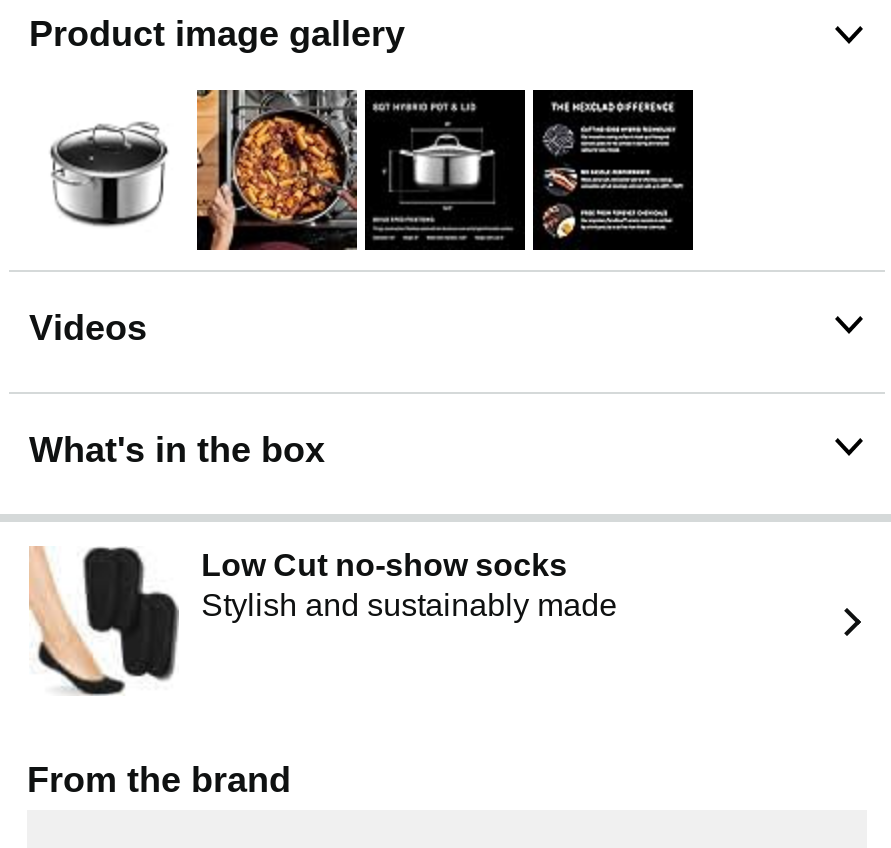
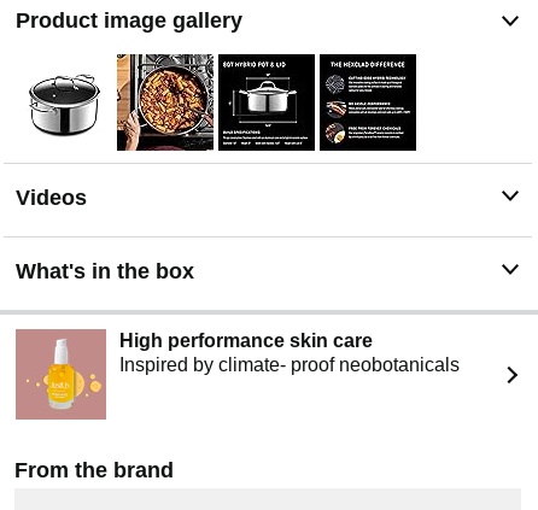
[29,546,617,696] [image] | Low Cut no-show socks | Stylish and sustainably made -> [14,328,460,421] [image] | High performance skin care | Inspired by climate- proof neobotanicals

